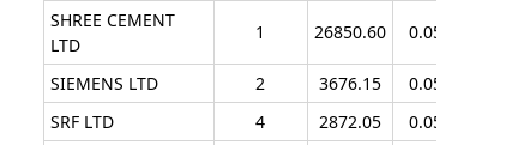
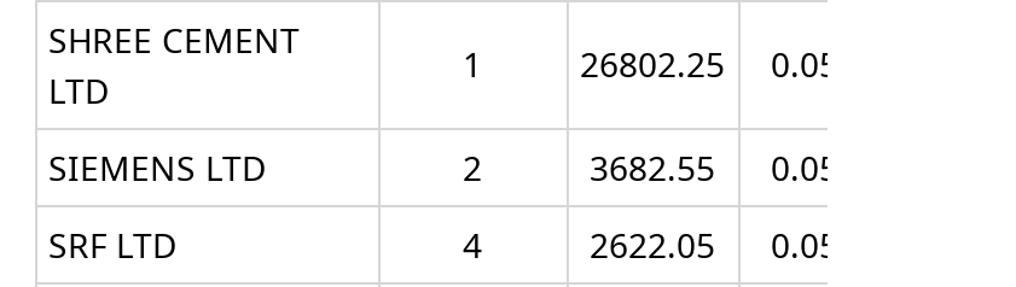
[314,20,386,43] 26850.60 -> [580,41,725,86] 26802.25
[318,72,381,94] 3676.15 -> [590,144,715,190] 3682.55
[318,110,381,133] 2872.05 -> [590,221,715,267] 2622.05

